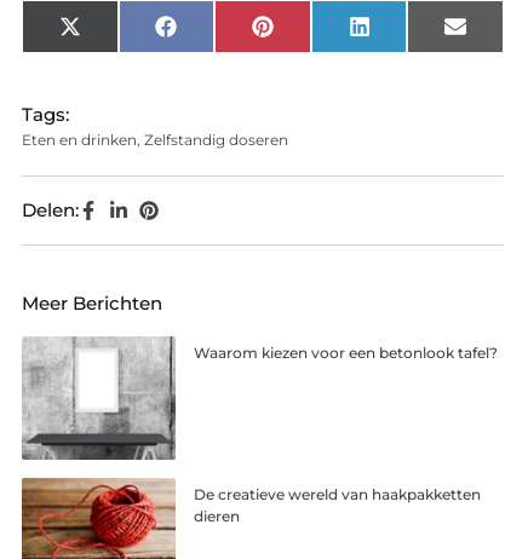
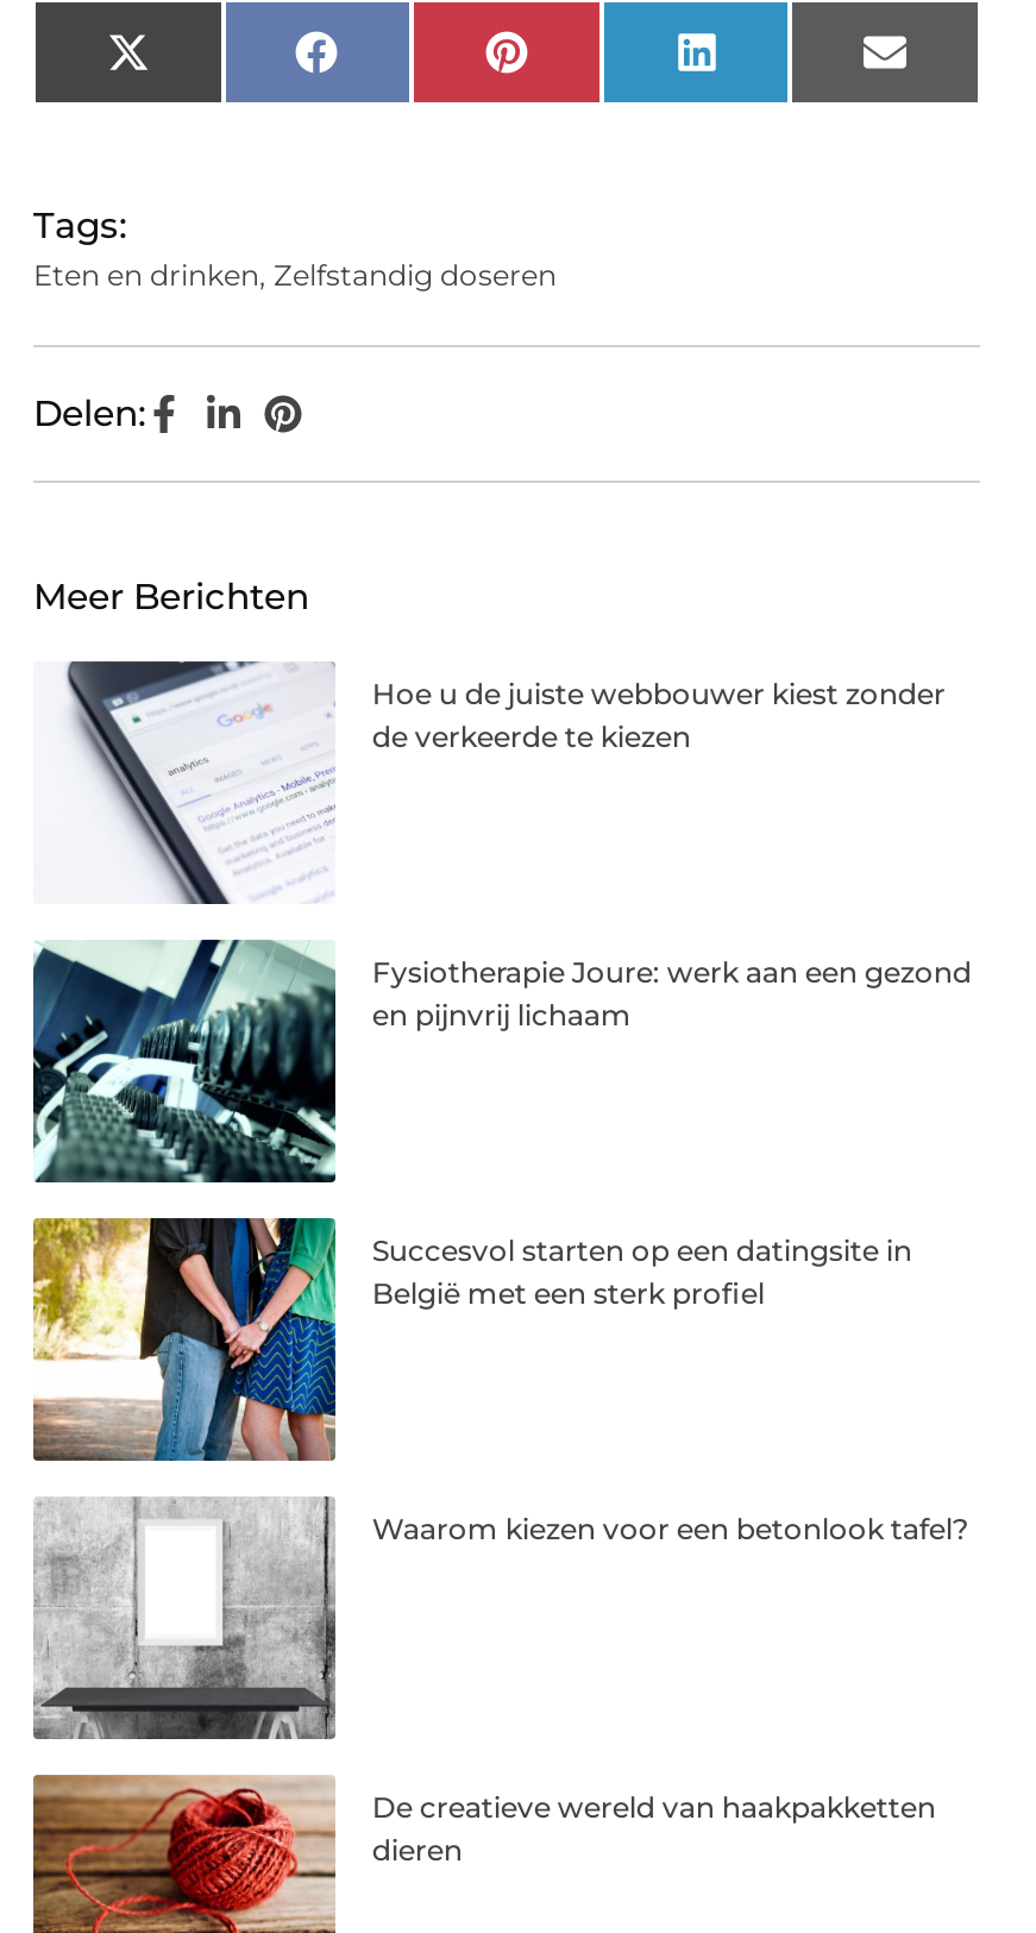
none -> [31,937,972,1185] [image] | Fysiotherapie Joure: werk aan een gezond | en pijnvrij lichaam
none -> [31,1213,912,1463] [image] | Succesvol starten op een datingsite in | België met een sterk profiel
none -> [36,659,945,904] [image] | Hoe u de juiste webbouwer kiest zonder | de verkeerde te kiezen

